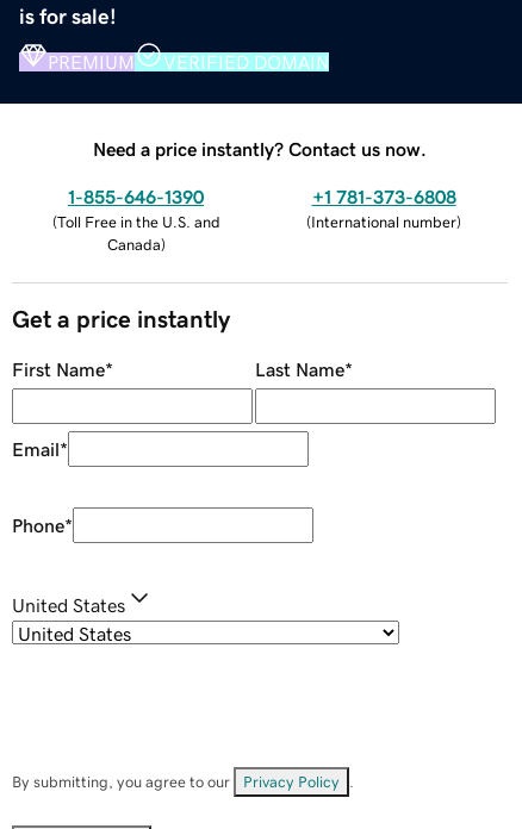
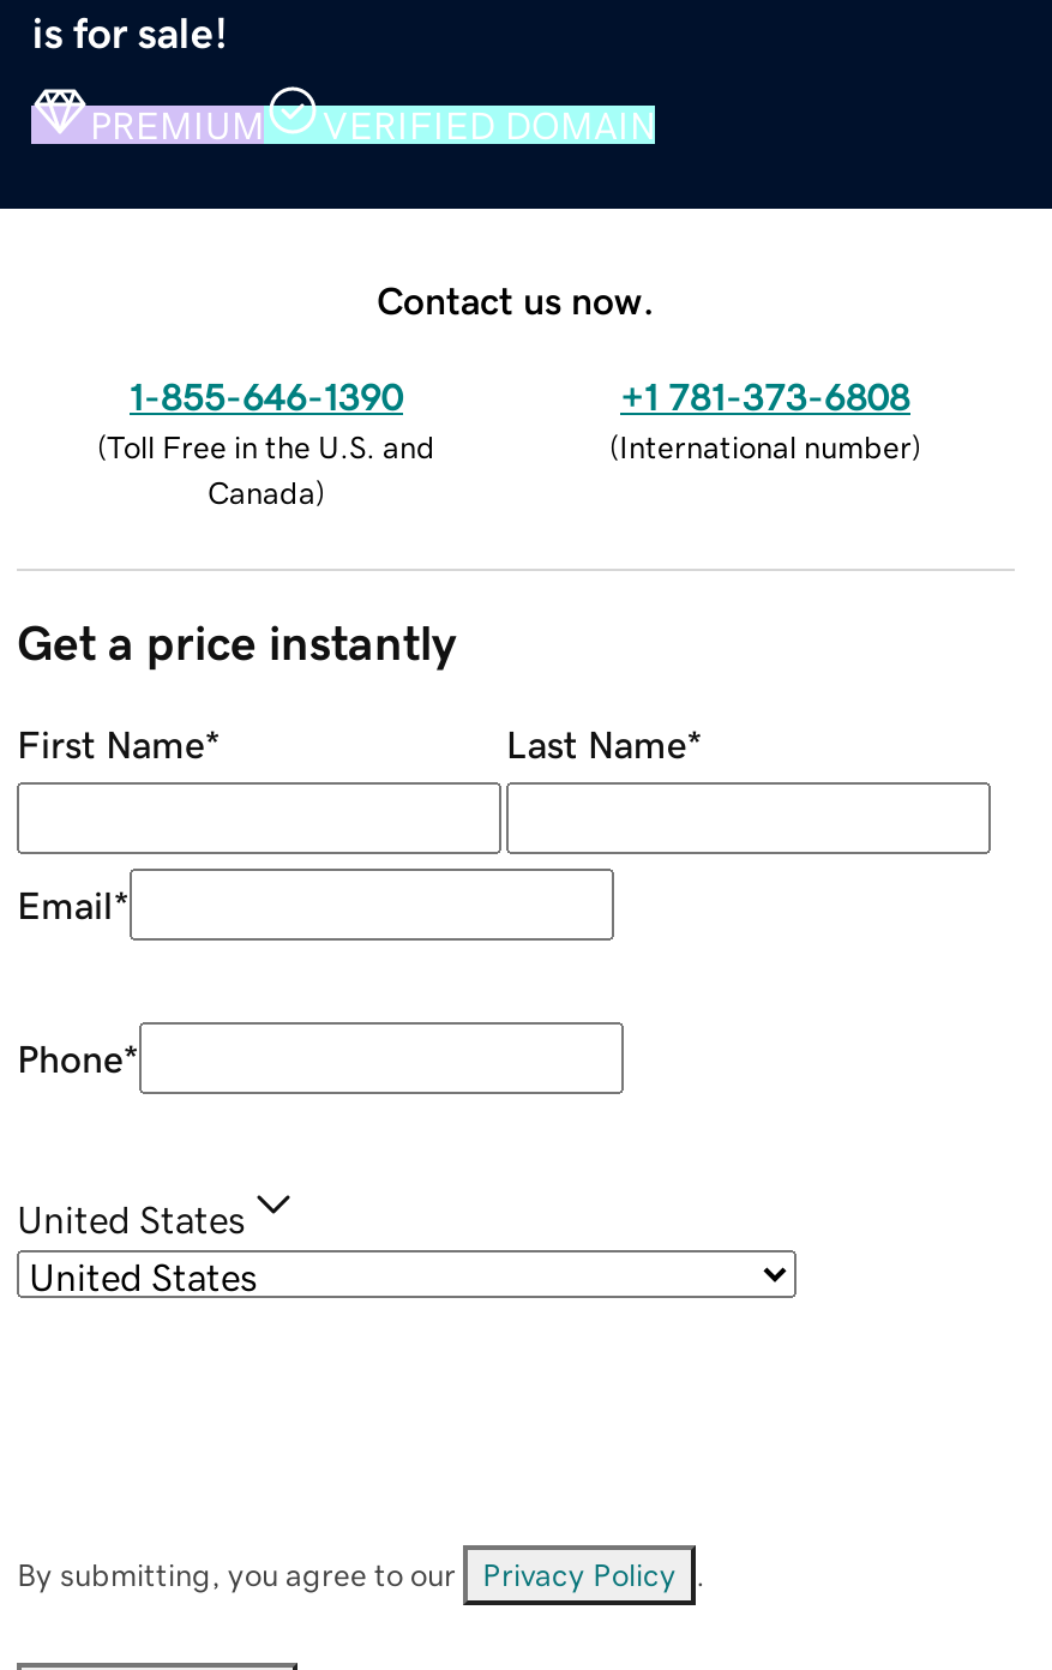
[93,139,427,158] Need a price instantly? Contact us now. -> [377,280,655,318] Contact us now.

